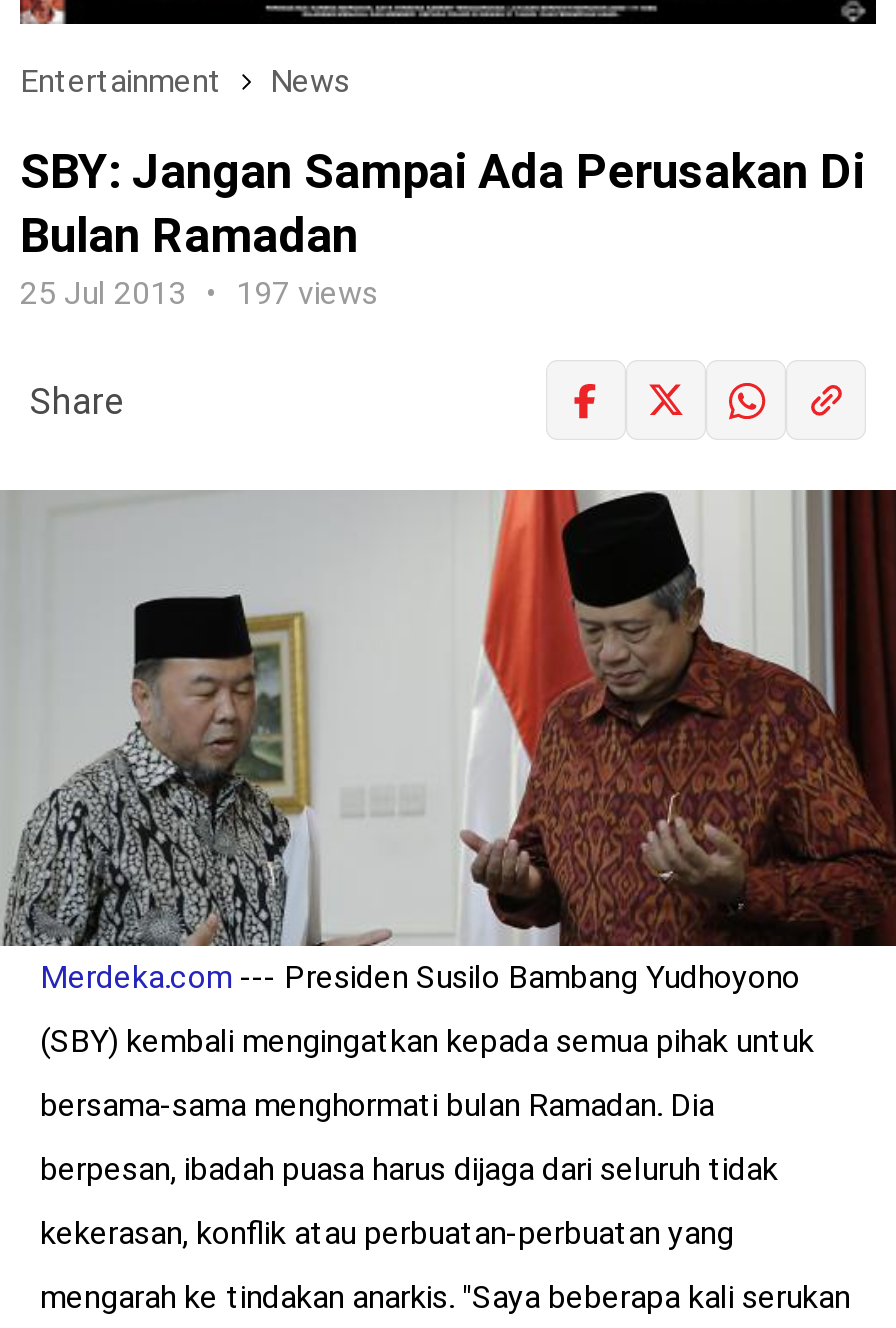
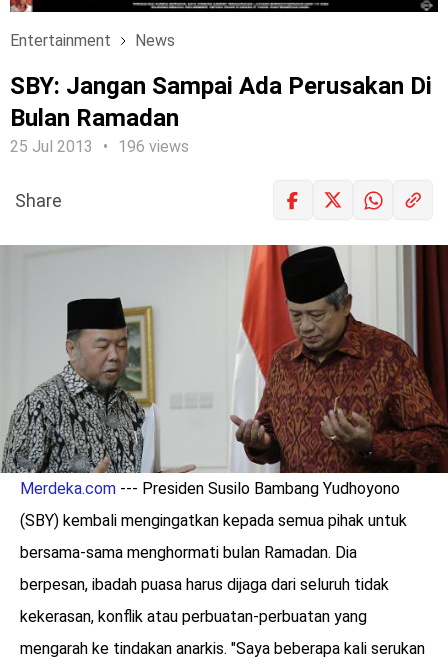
[20,274,378,312] 25 Jul 2013 197 views -> [10,137,189,156] 25 Jul 2013 196 views

